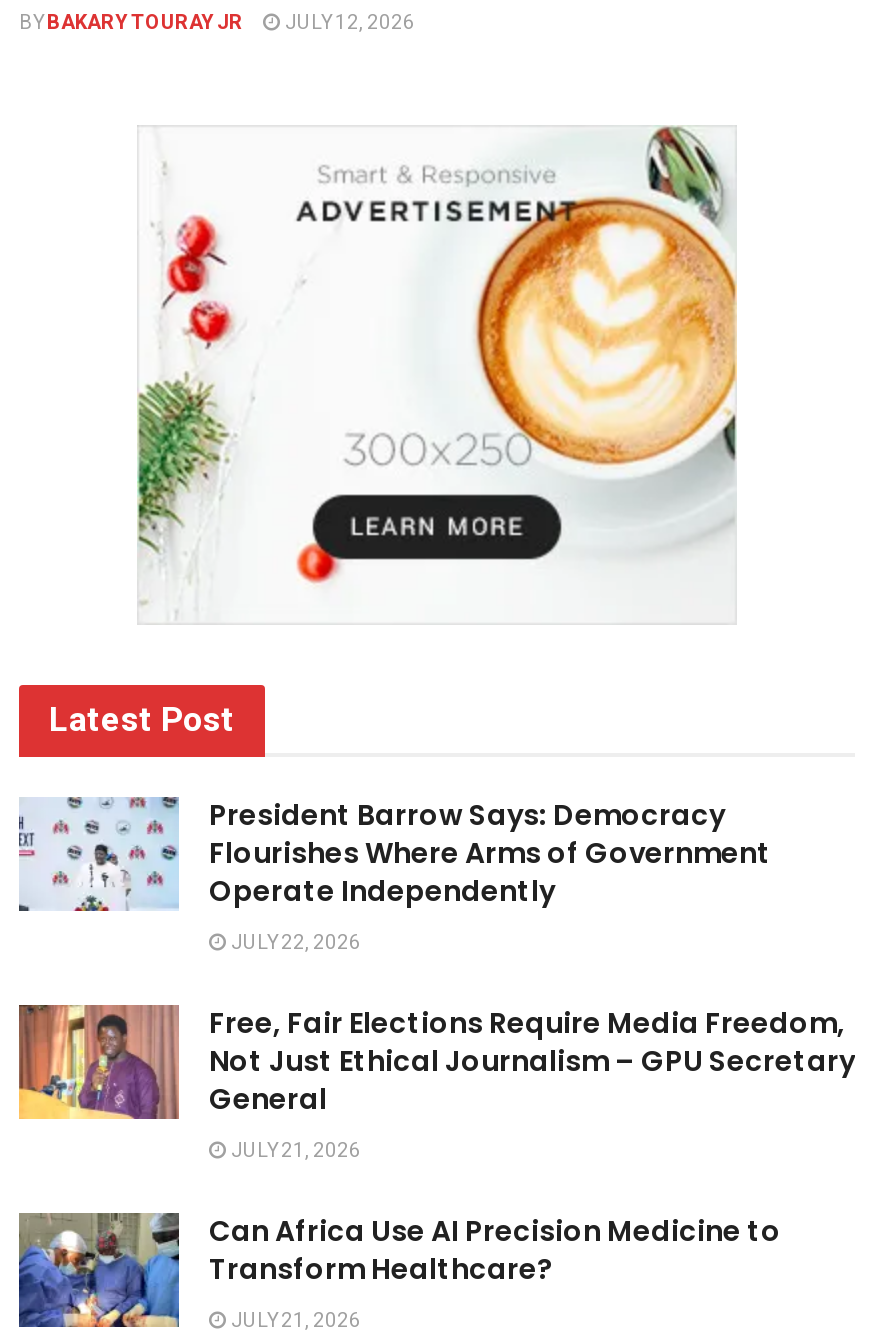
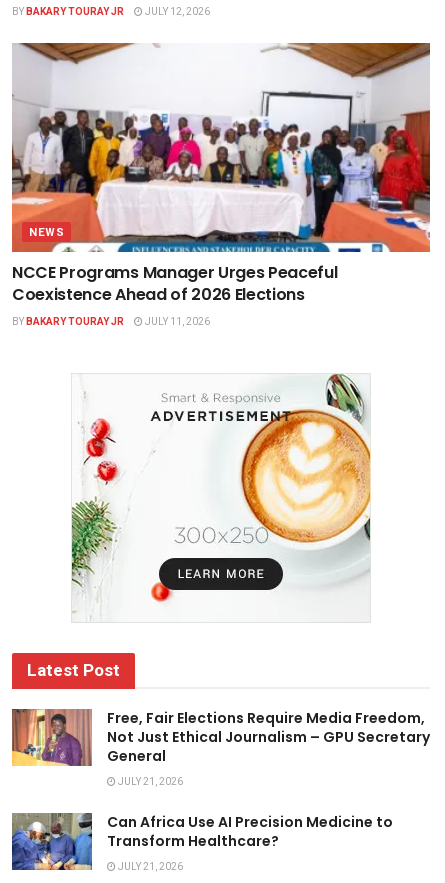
none -> [11,42,431,329] [image] | NEWS | NCCE Programs Manager Urges Peaceful | Coexistence Ahead of 2026 Elections | BY BAKARY TOURAY JR | JULY 11, 2026
moved [307,123,739,563] -> [156,372,372,592]: [image]
moved [49,205,261,744] -> [27,413,133,683]: [image] | Latest Post
[17,794,771,956] [image] | President Barrow Says: Democracy | Flourishes Where Arms of Government | Operate Independently | JULY 22, 2026 -> none

